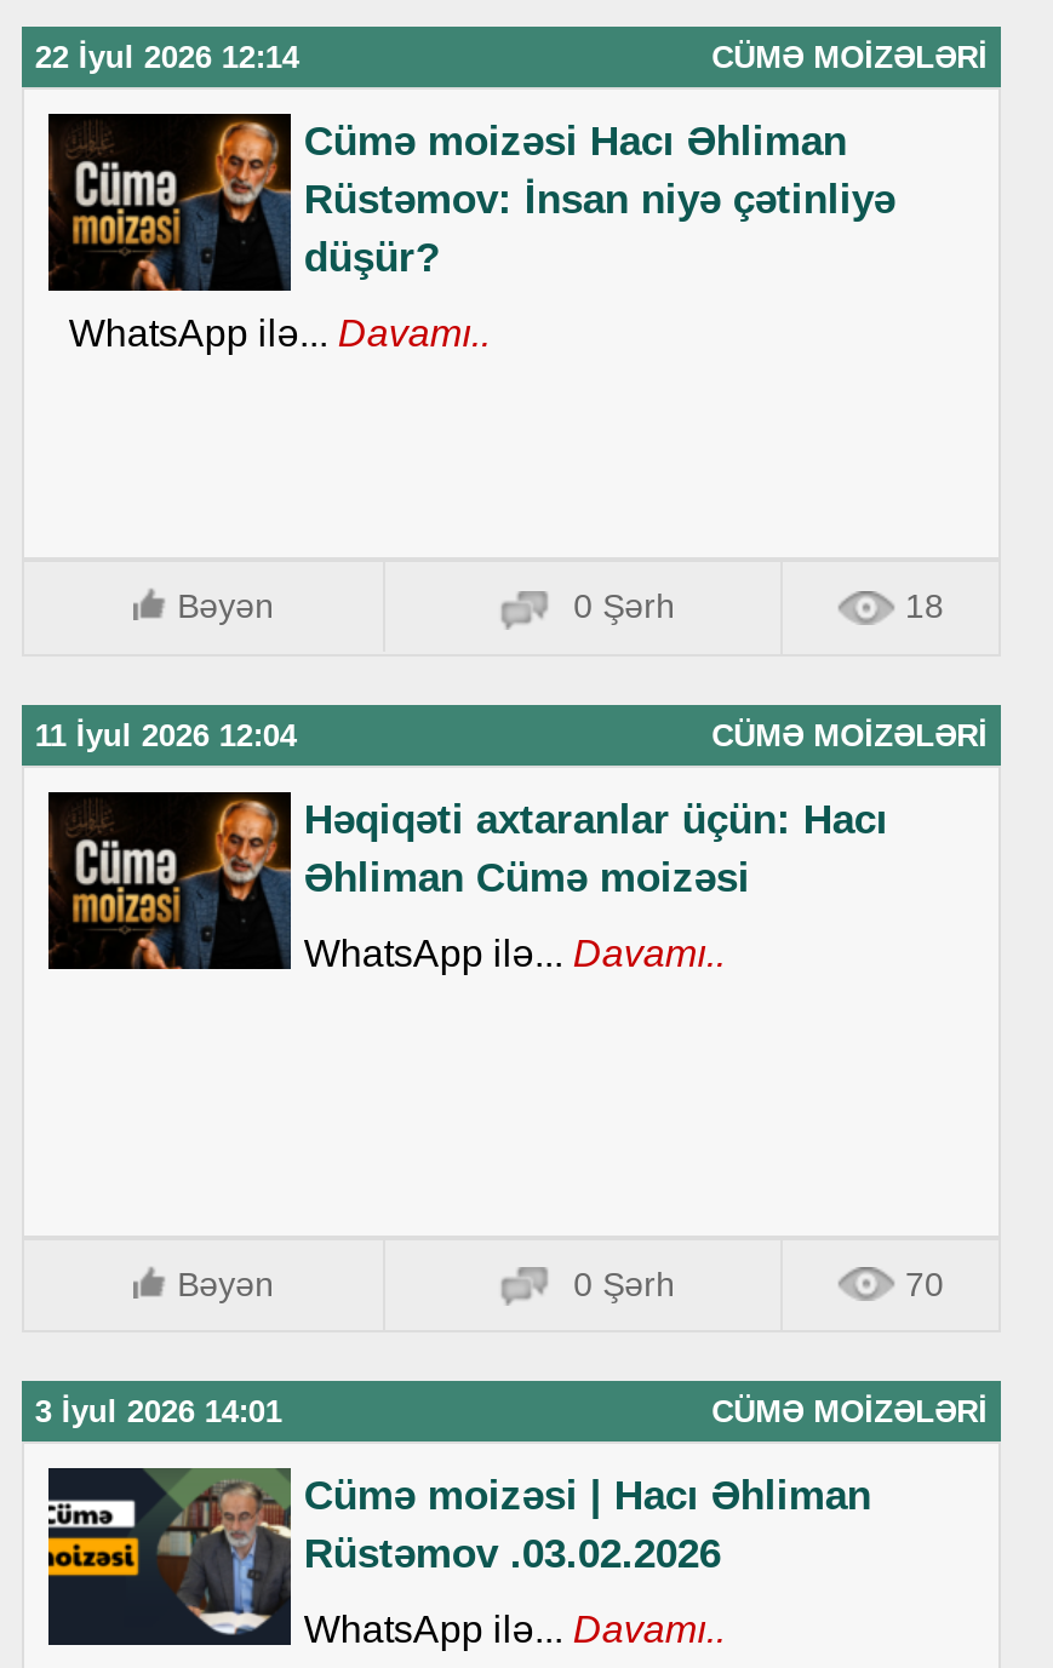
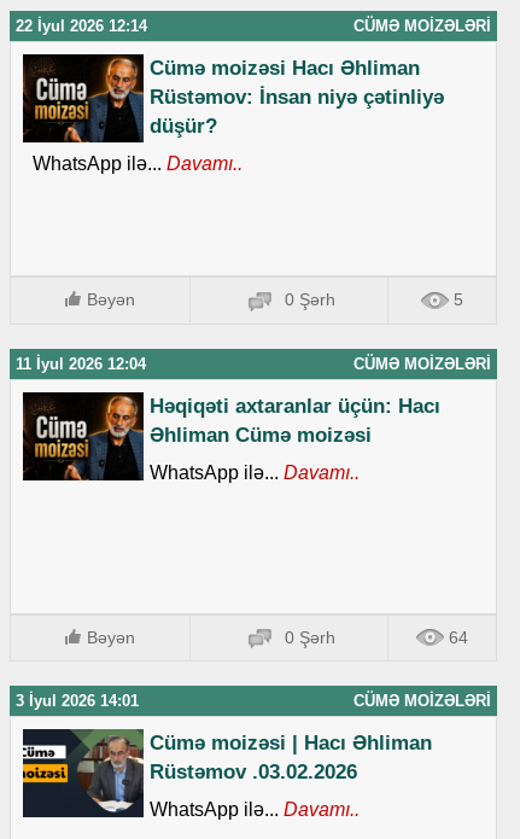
[905,587,944,626] 18 -> [454,290,464,309] 5
[905,1264,944,1302] 70 -> [449,627,469,647] 64

